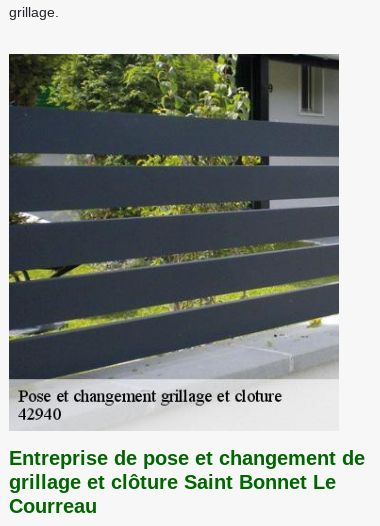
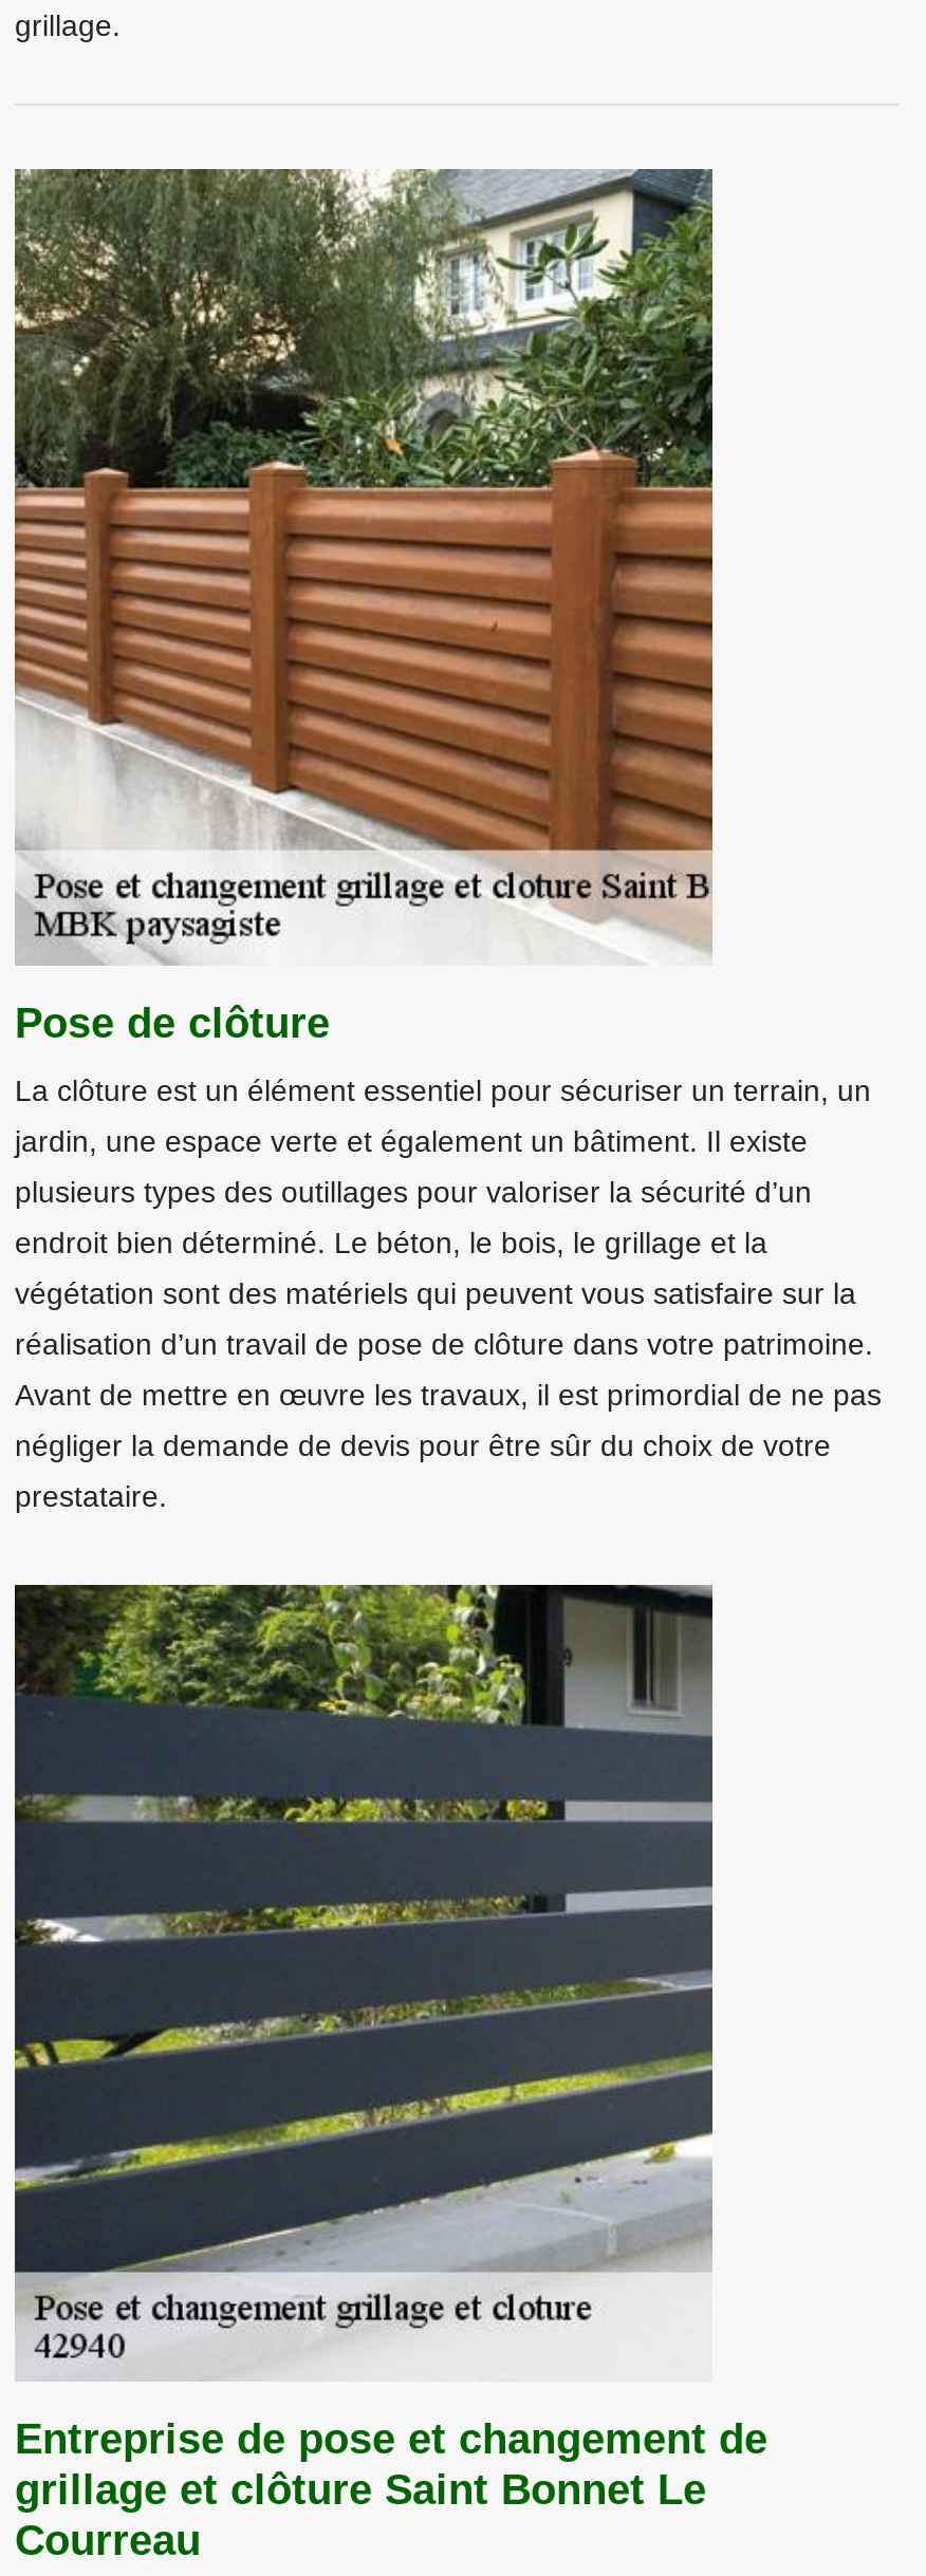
none -> [13,167,882,1513] [image] | Pose de clôture | La clôture est un élément essentiel pour sécuriser un terrain, un | jardin, une espace verte et également un bâtiment. Il existe | plusieurs types des outillages pour valoriser la sécurité d’un | endroit bien déterminé. Le béton, le bois, le grillage et la | végétation sont des matériels qui peuvent vous satisfaire sur la | réalisation d’un travail de pose de clôture dans votre patrimoine. | Avant de mettre en œuvre les travaux, il est primordial de ne pas | négliger la demande de devis pour être sûr du choix de votre | prestataire.

